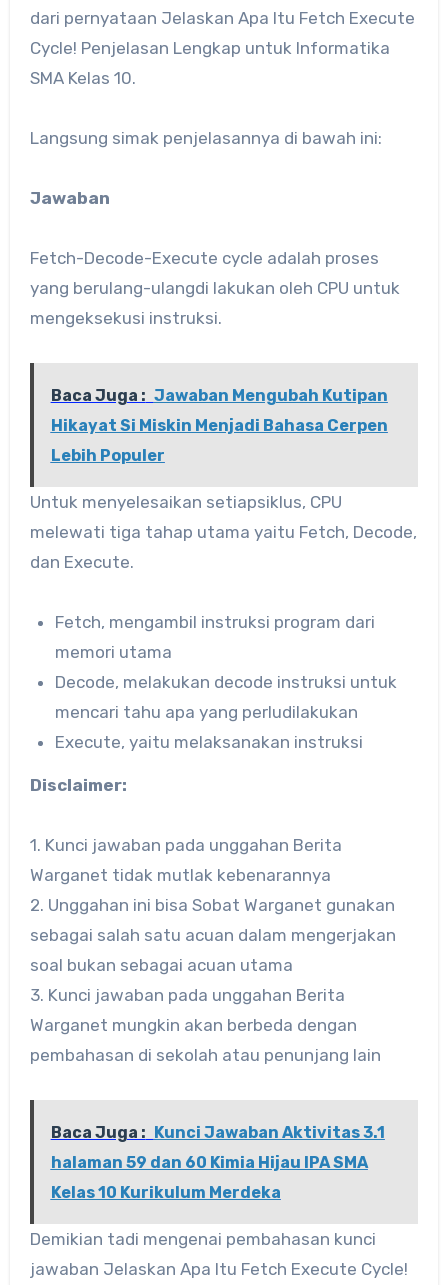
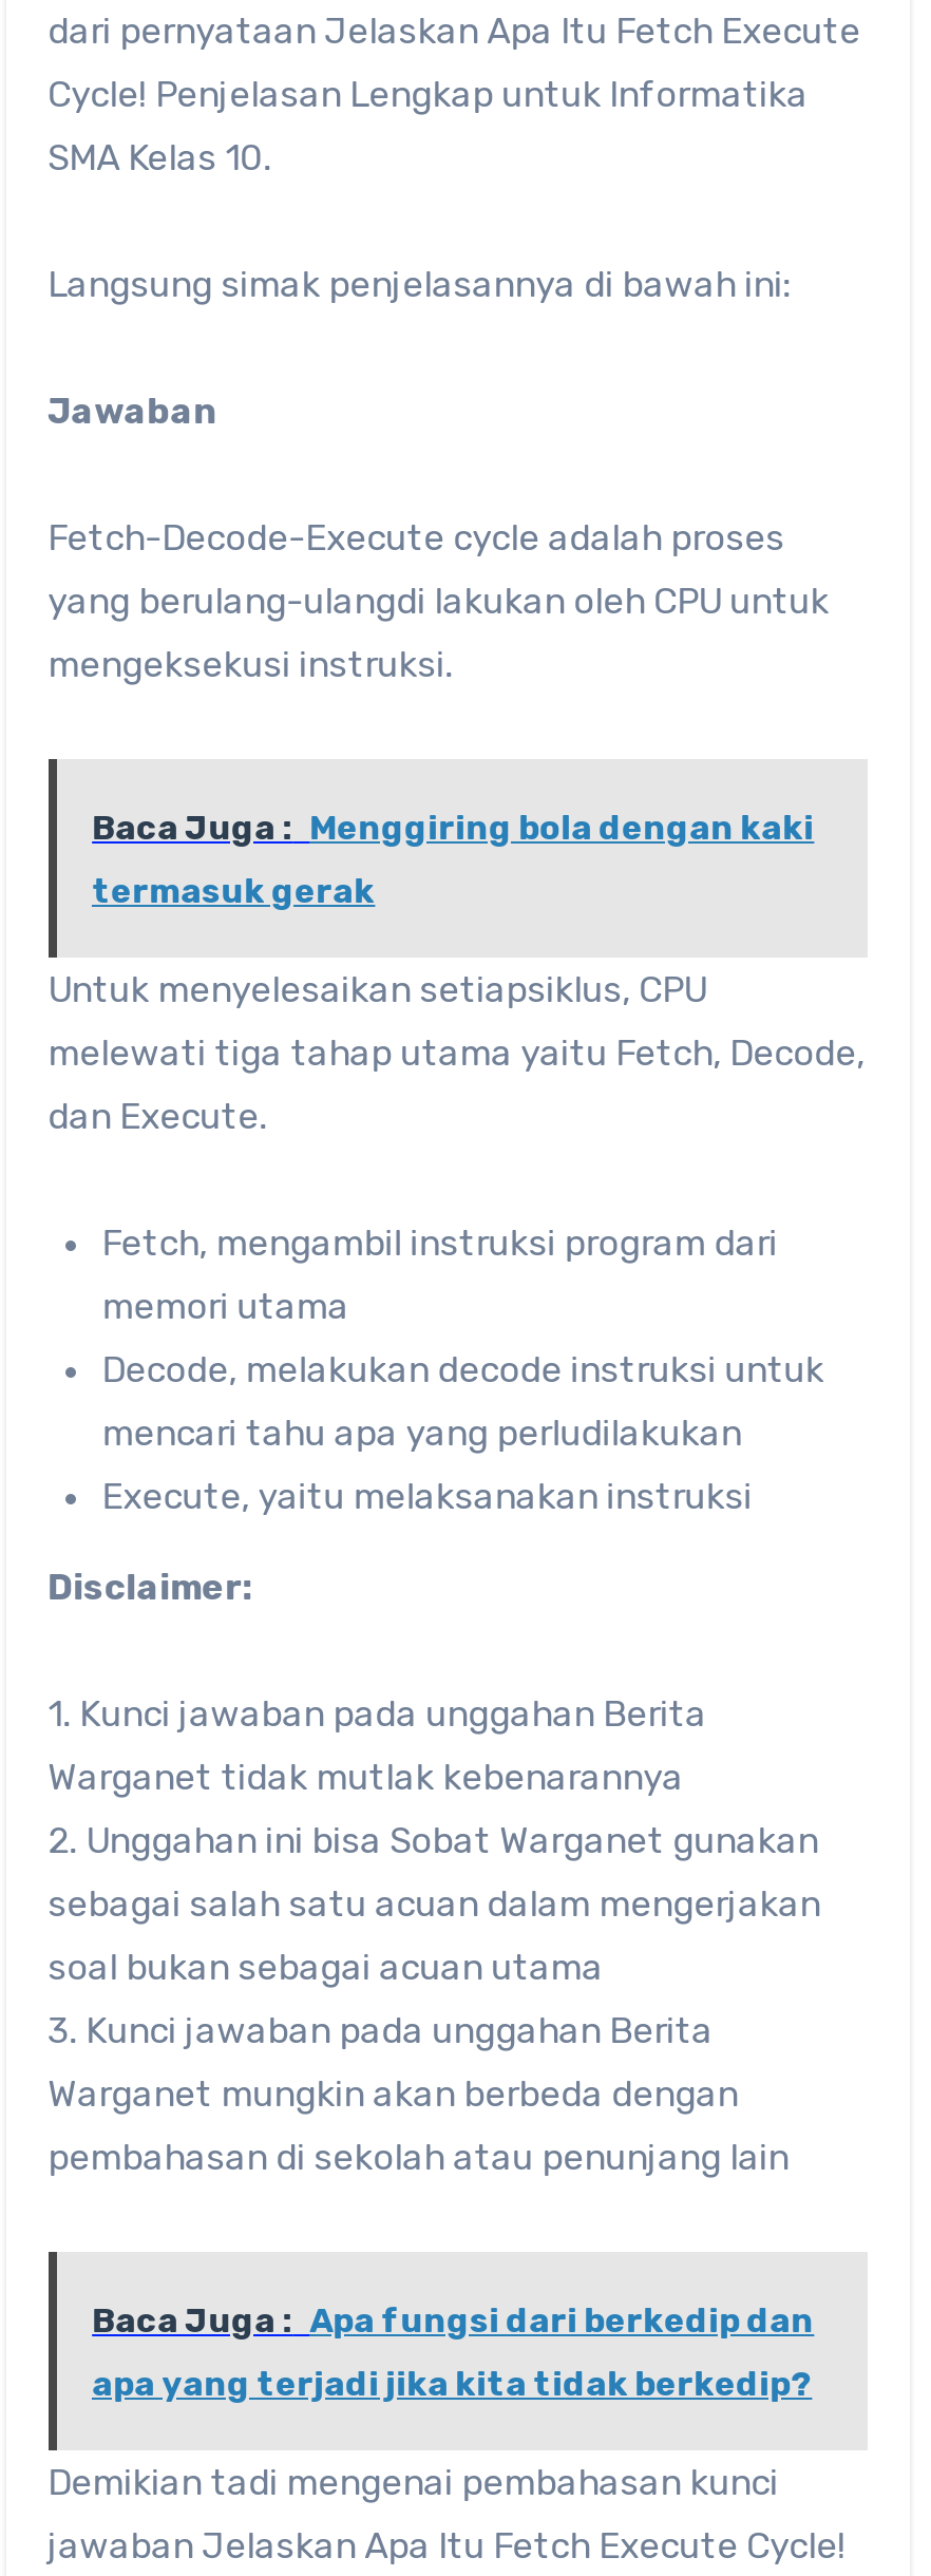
[51,386,388,465] Baca Juga : Jawaban Mengubah Kutipan | Hikayat Si Miskin Menjadi Bahasa Cerpen | Lebih Populer -> [92,808,814,912] Baca Juga : Menggiring bola dengan kaki | termasuk gerak
[51,1123,385,1202] Baca Juga : Kunci Jawaban Aktivitas 3.1 | halaman 59 dan 60 Kimia Hijau IPA SMA | Kelas 10 Kurikulum Merdeka -> [92,2300,814,2404] Baca Juga : Apa fungsi dari berkedip dan | apa yang terjadi jika kita tidak berkedip?

